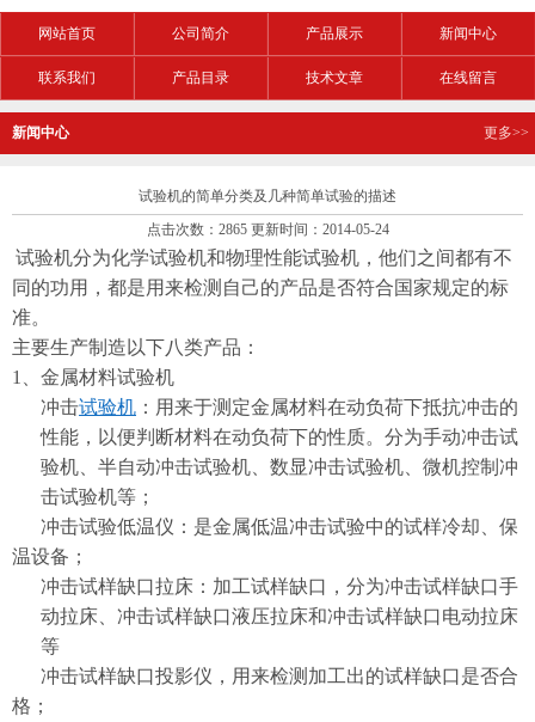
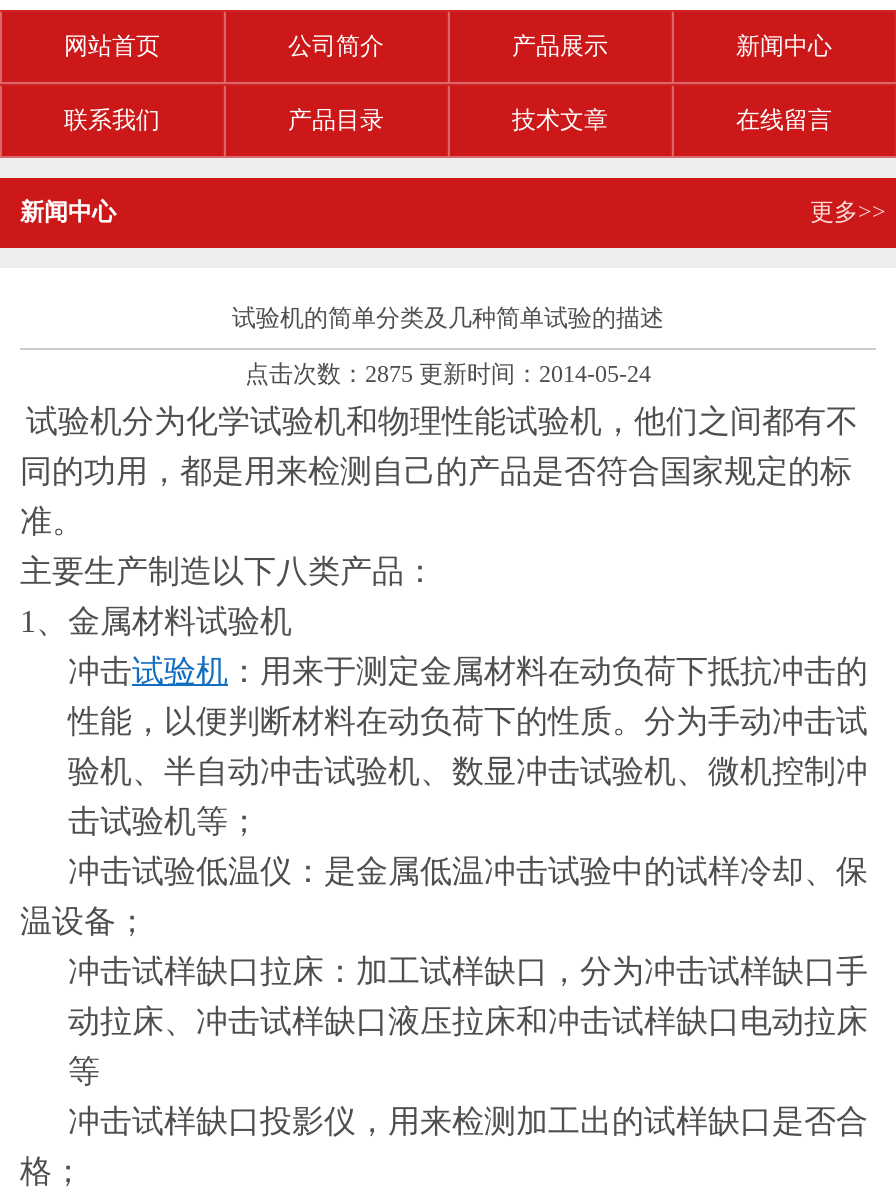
[146,221,389,238] 点击次数：2865 更新时间：2014-05-24 -> [245,360,651,388] 点击次数：2875 更新时间：2014-05-24

